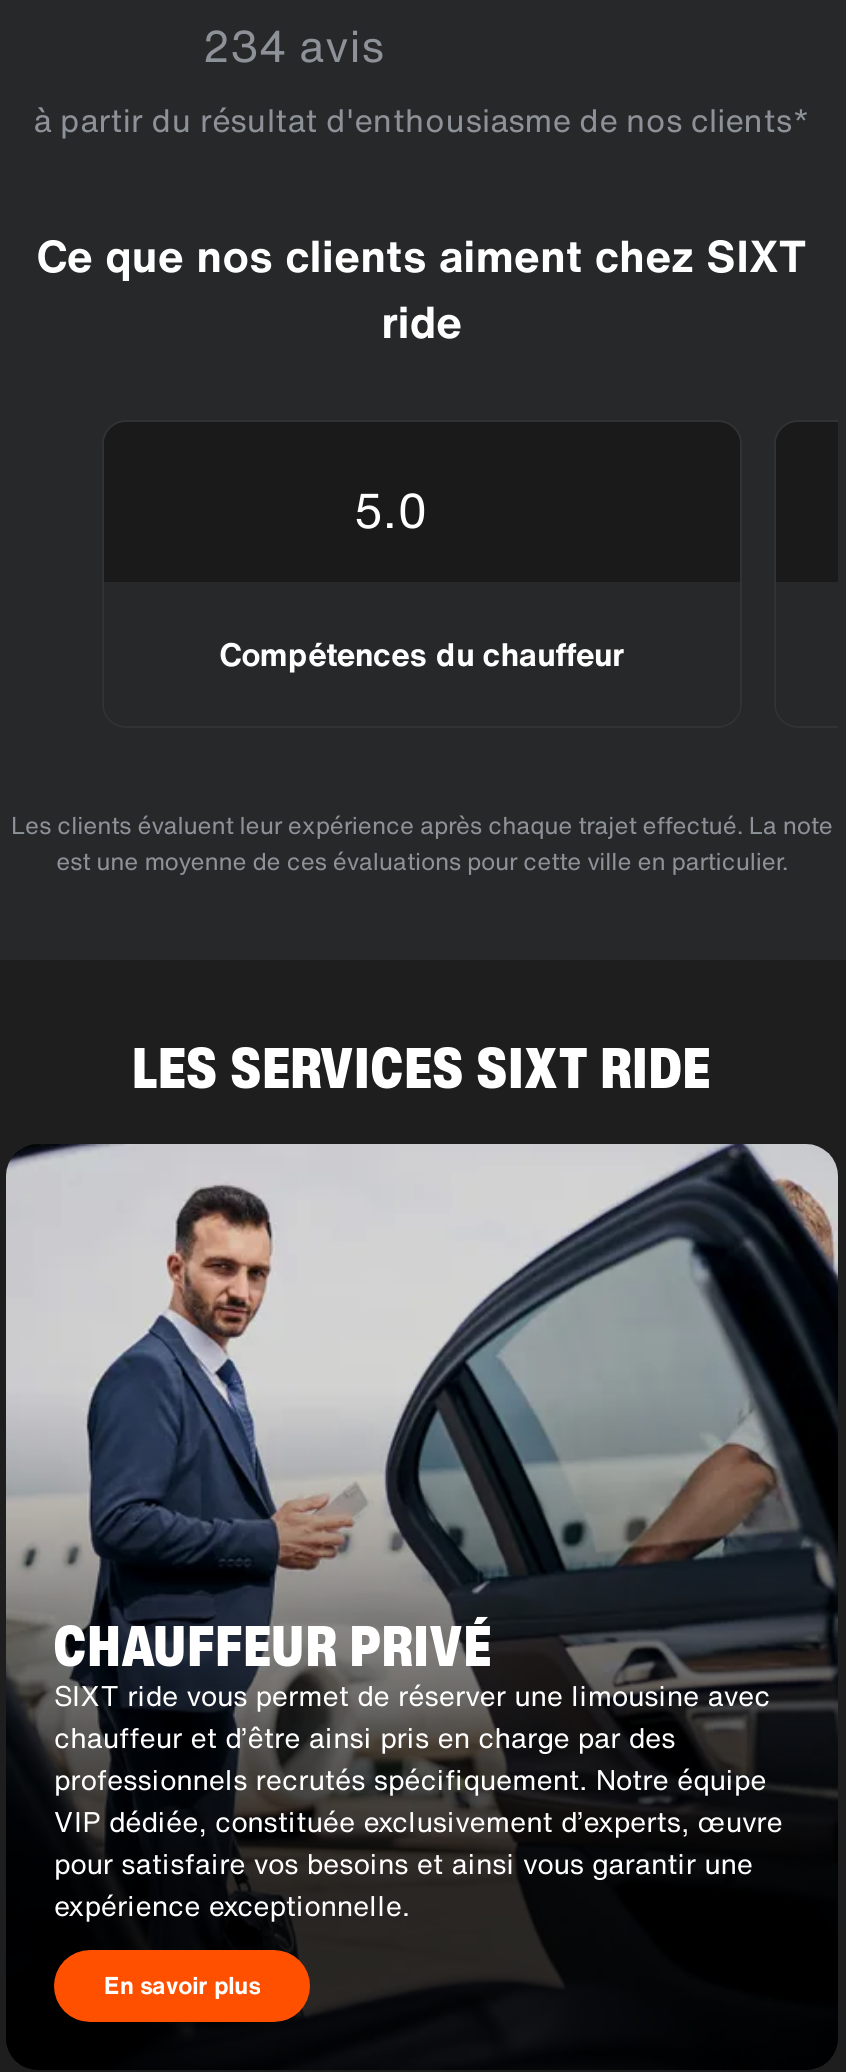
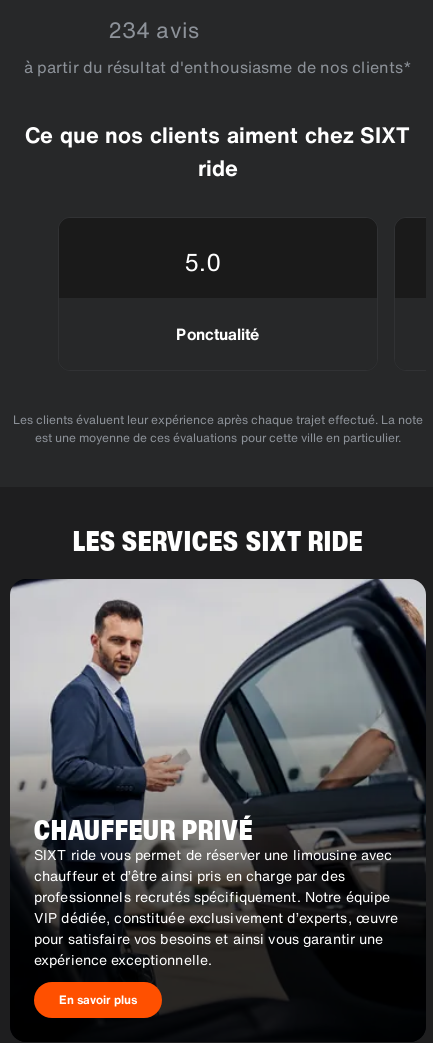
[219,630,625,678] Compétences du chauffeur -> [176,322,260,346] Ponctualité

